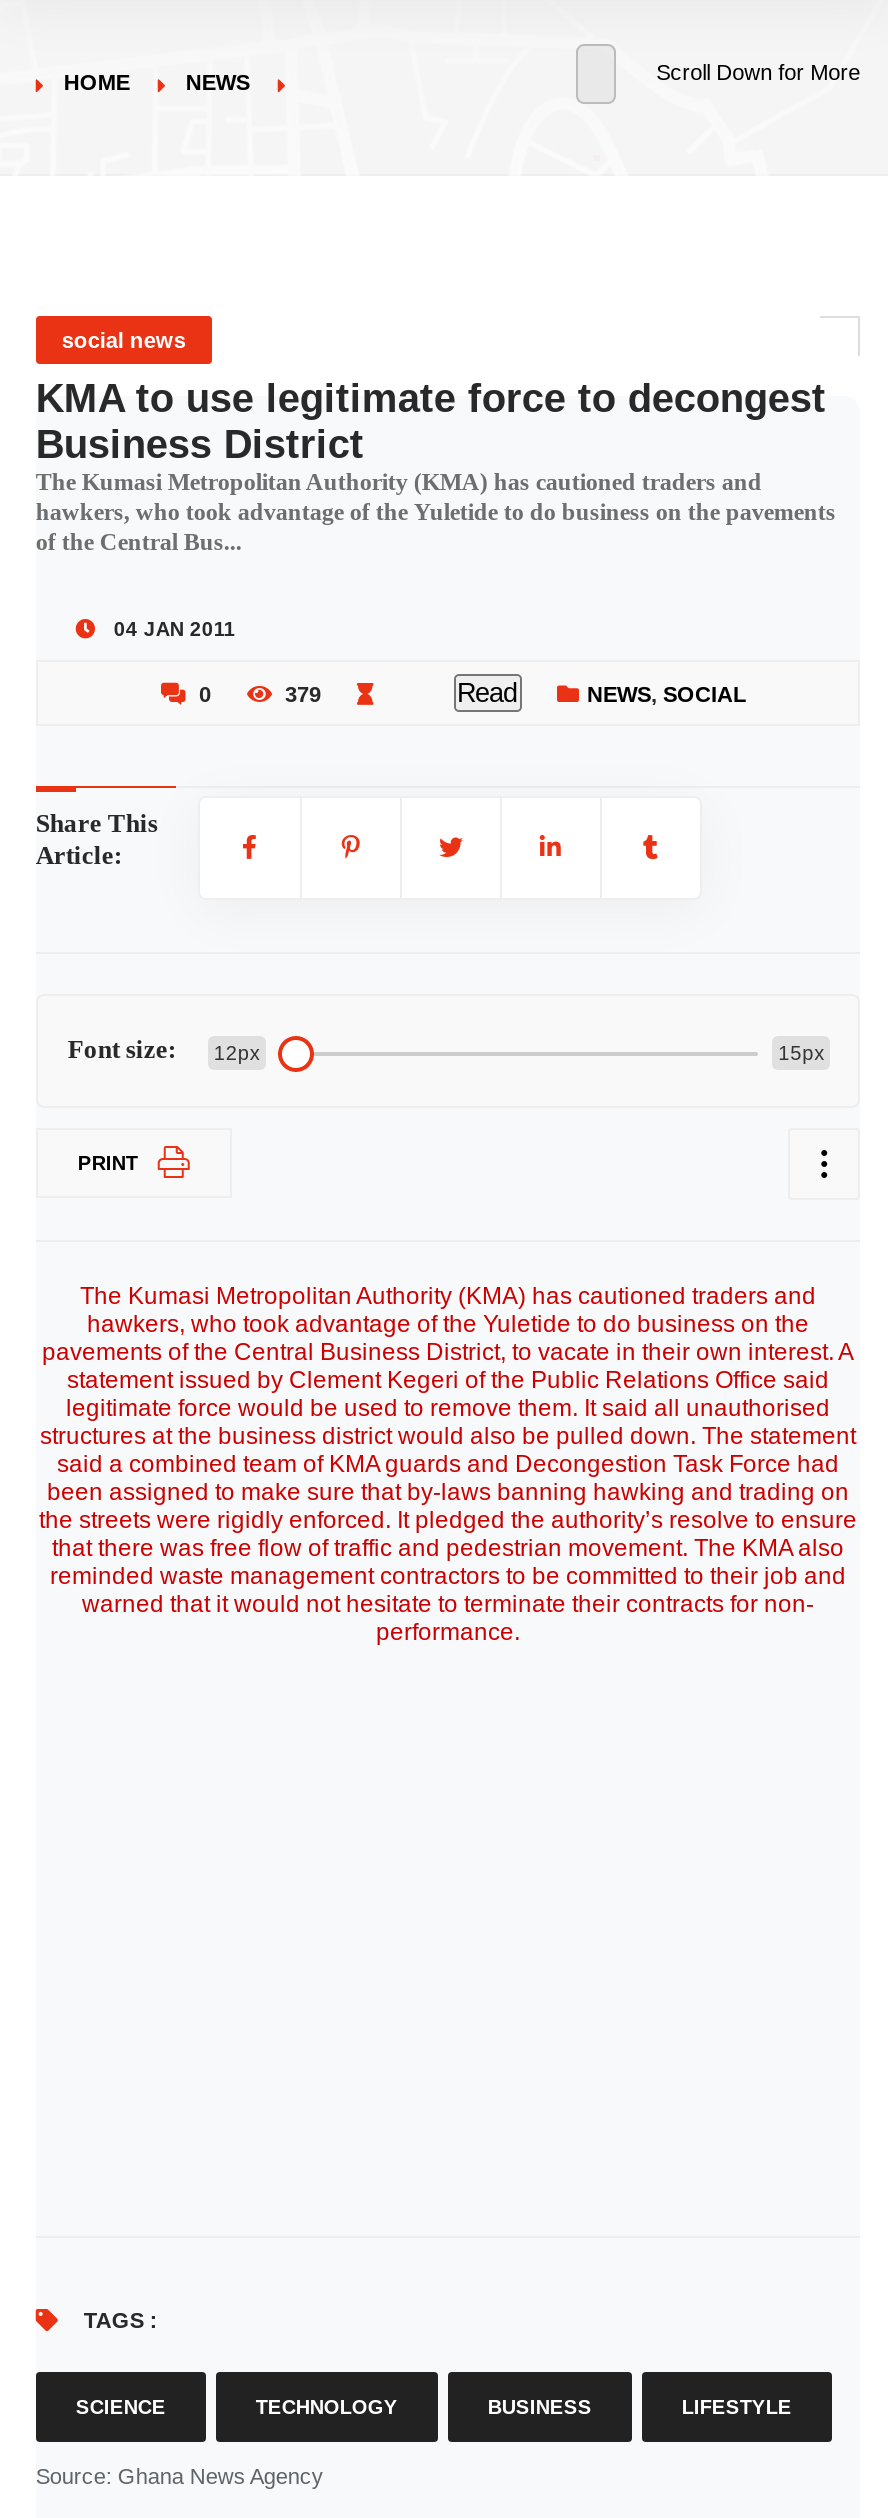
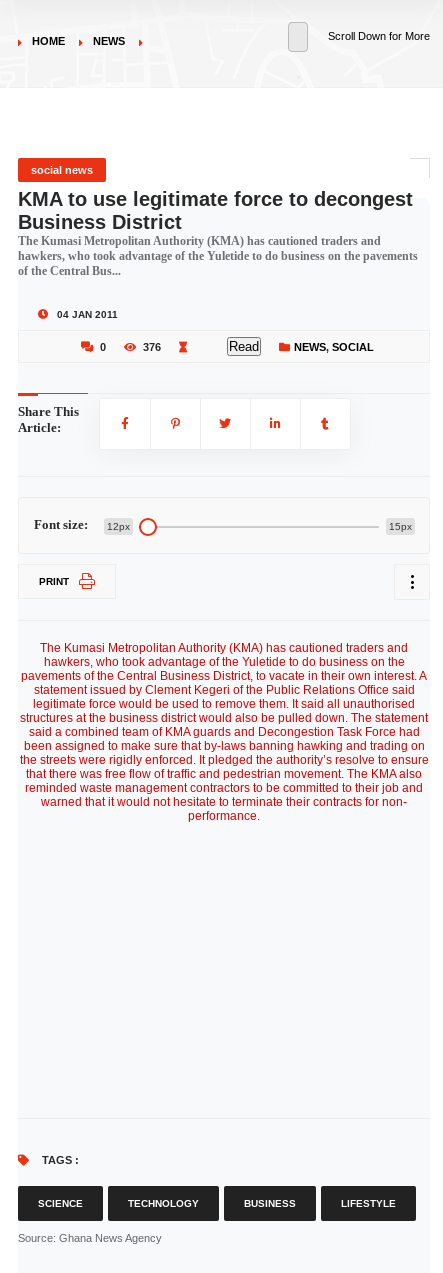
[279,682,321,706] 379 -> [139,341,160,353] 376

